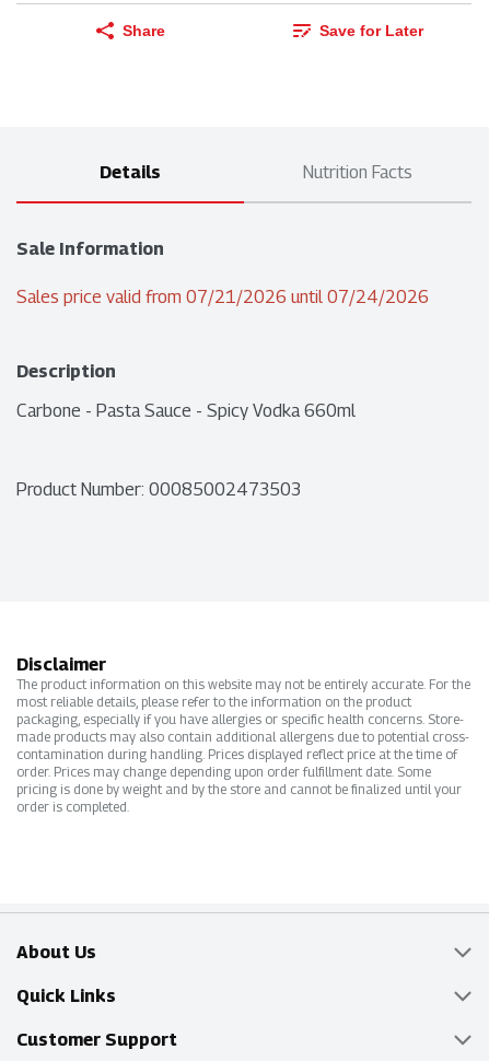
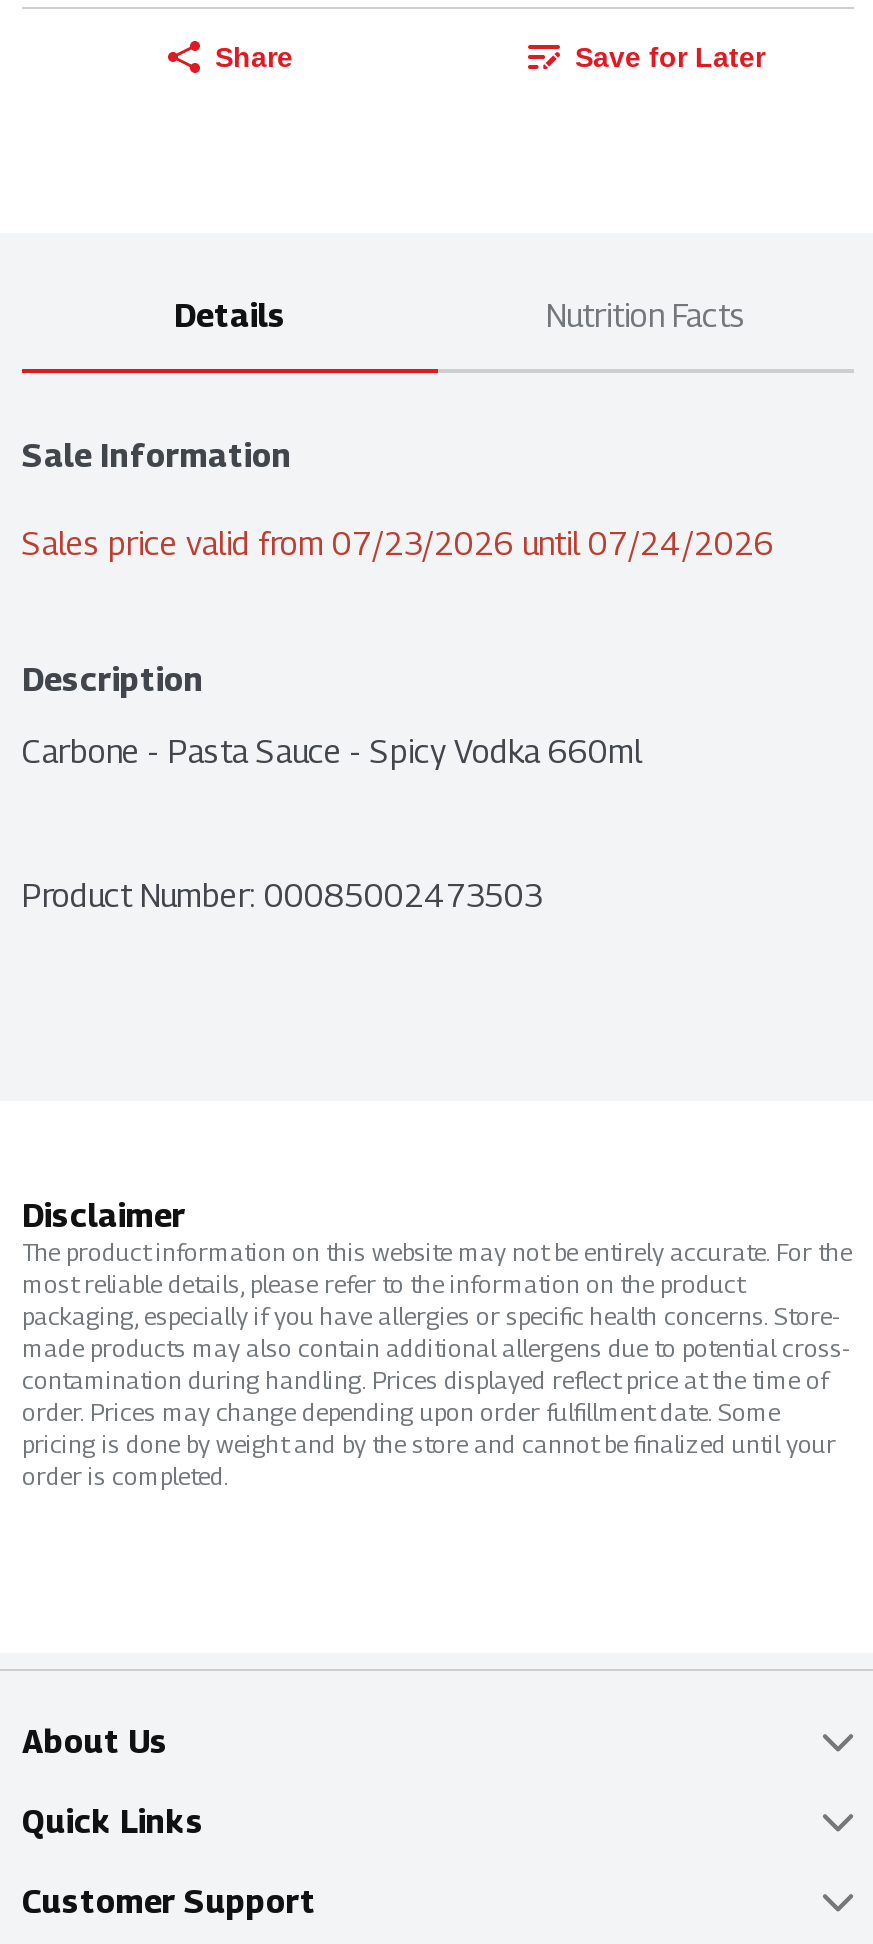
[16,287,429,308] Sales price valid from 07/21/2026 until 07/24/2026 -> [22,525,774,563] Sales price valid from 07/23/2026 until 07/24/2026

